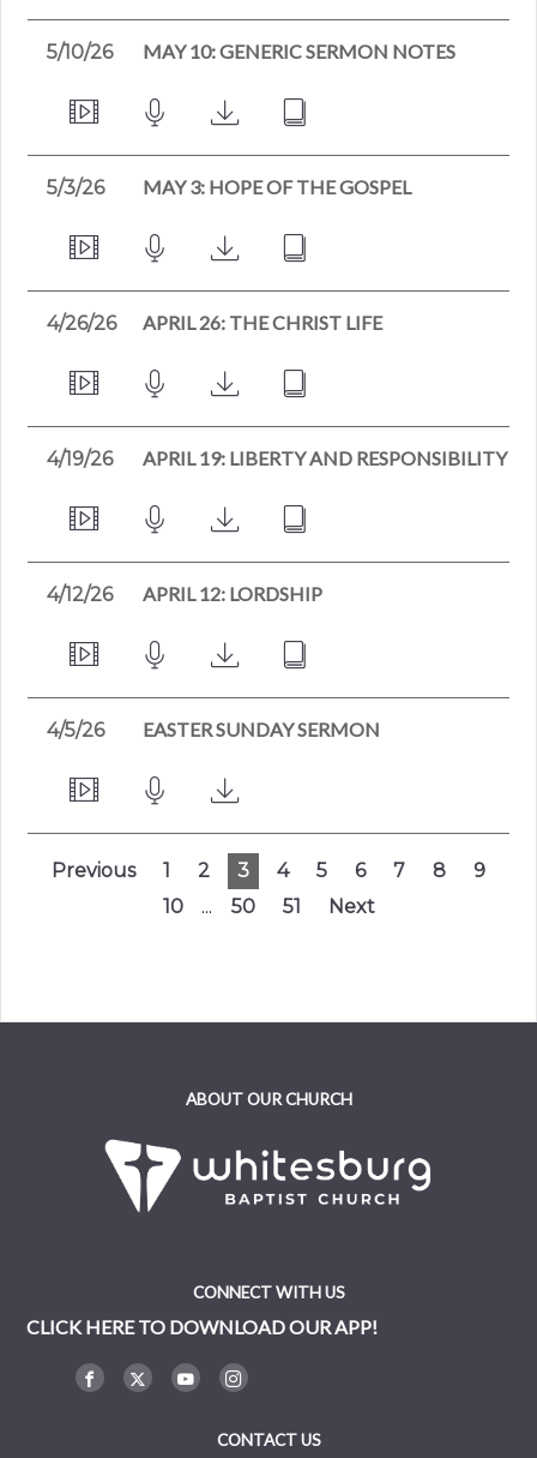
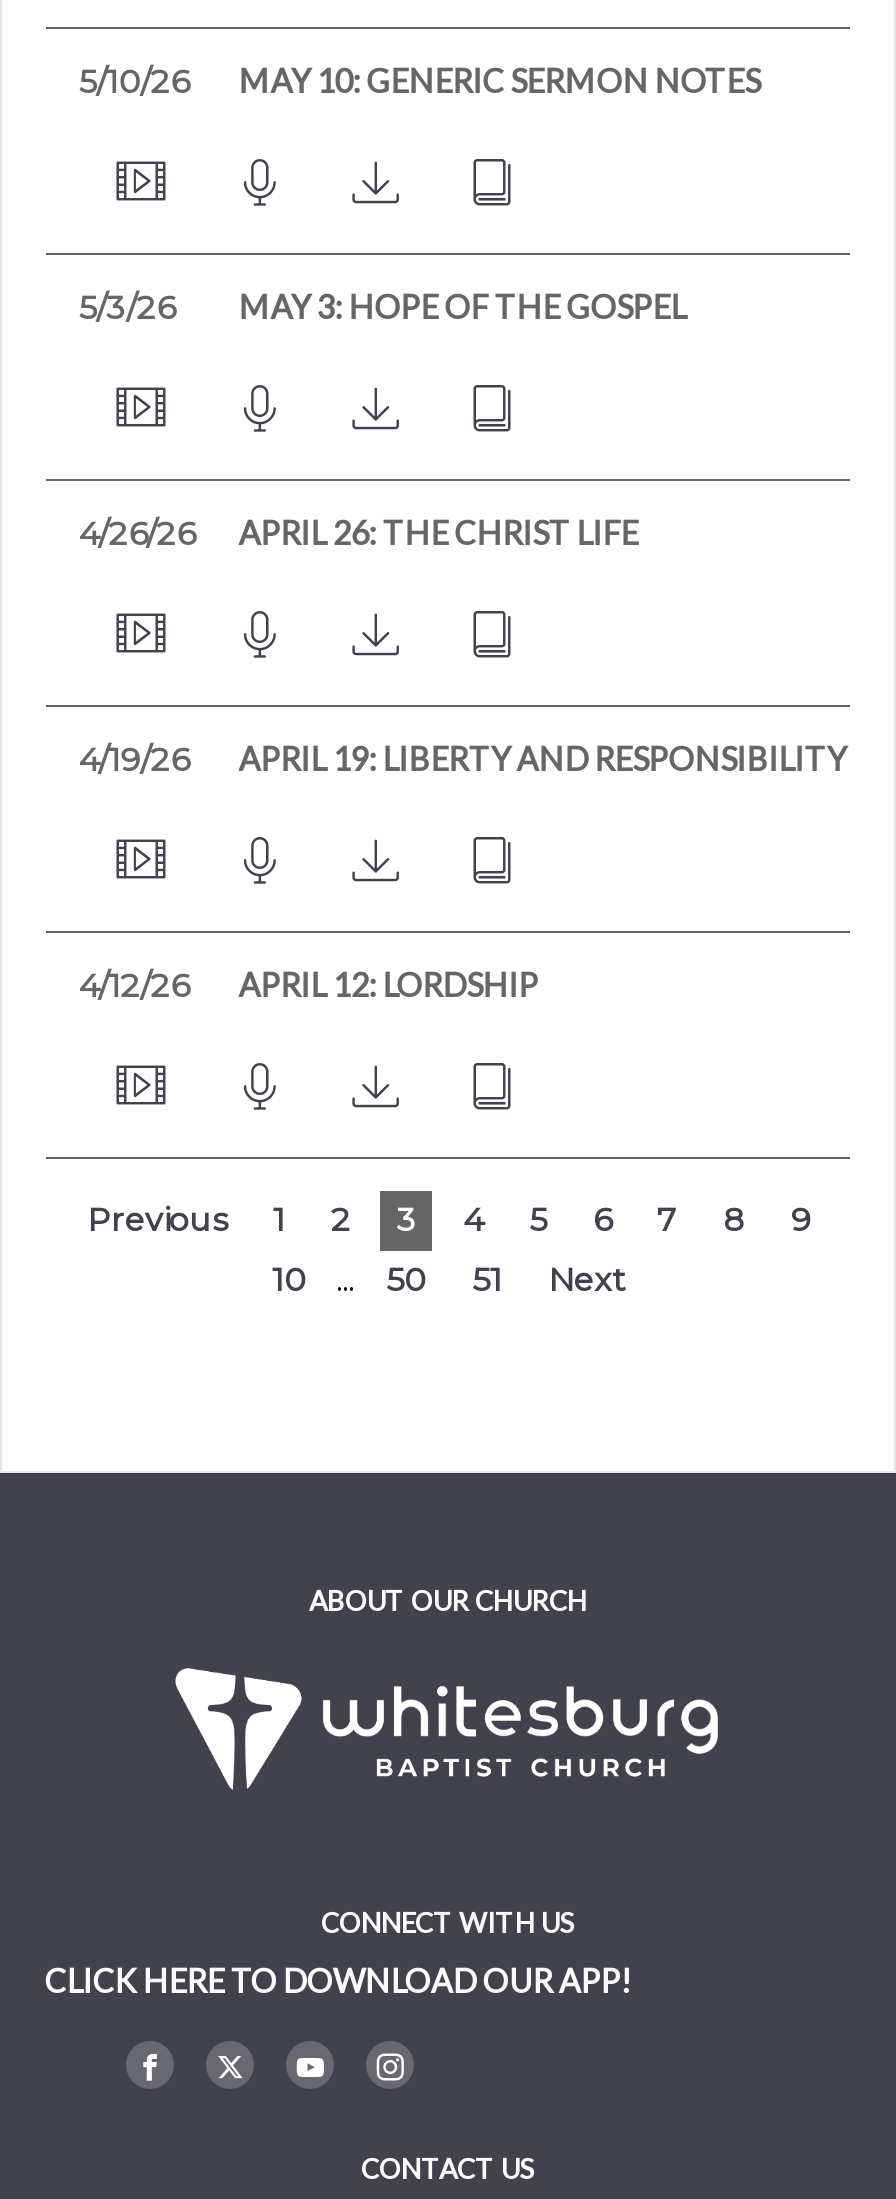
[47,717,380,741] 4/5/26 | EASTER SUNDAY SERMON -> none

